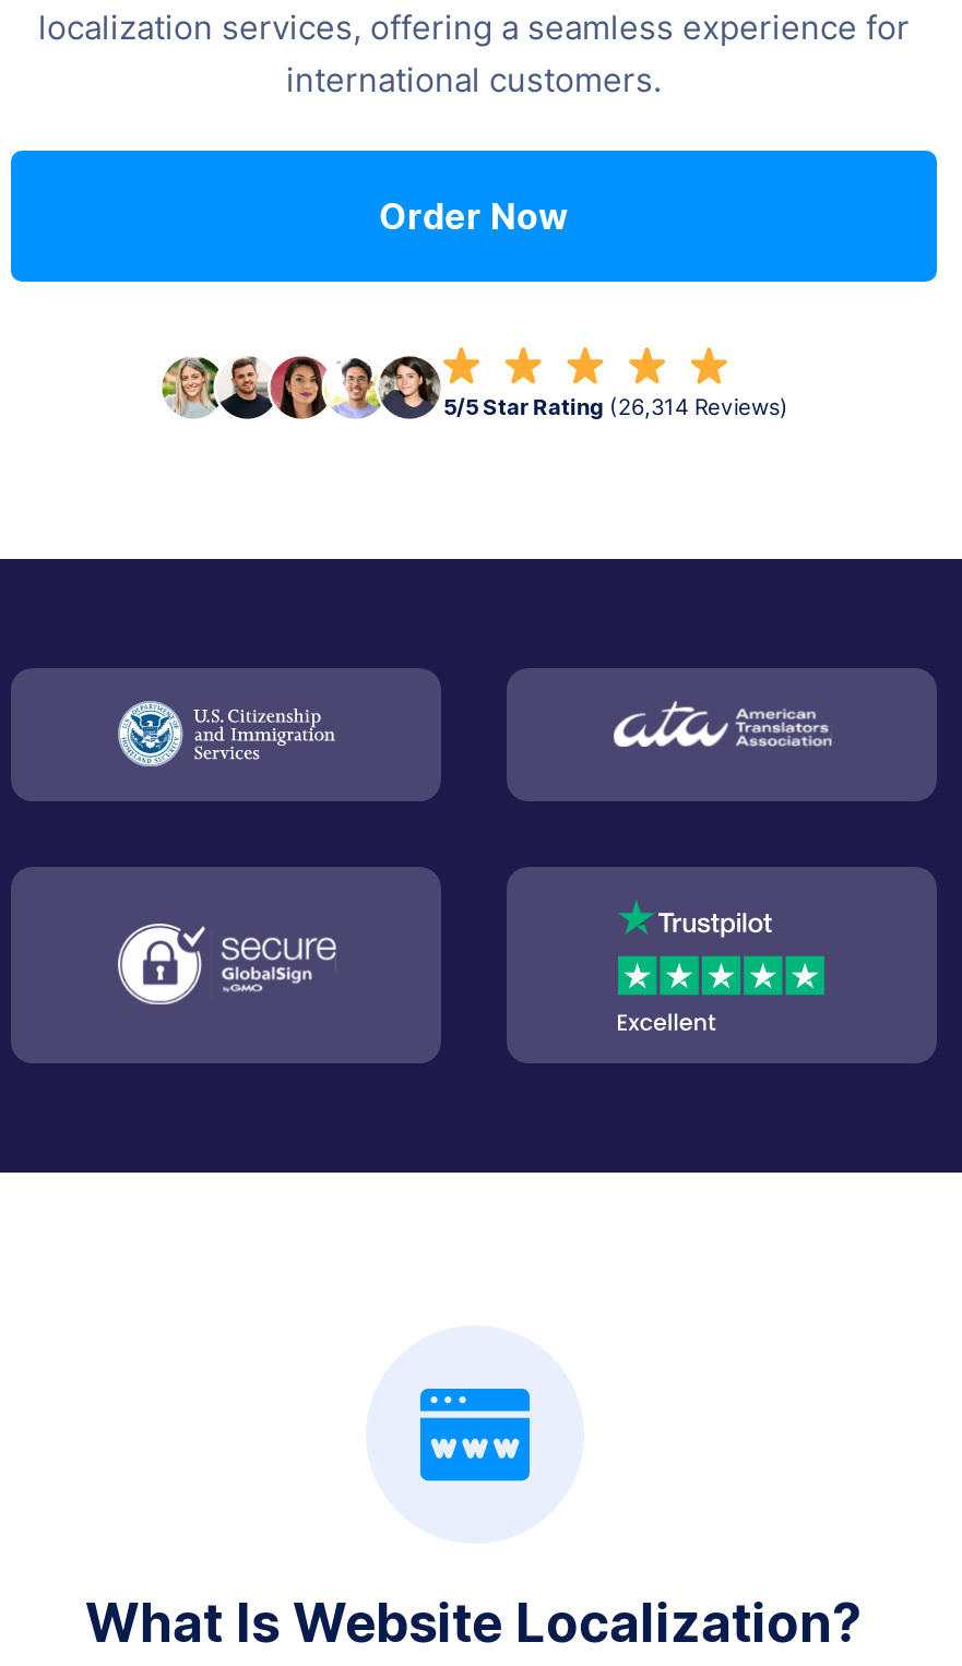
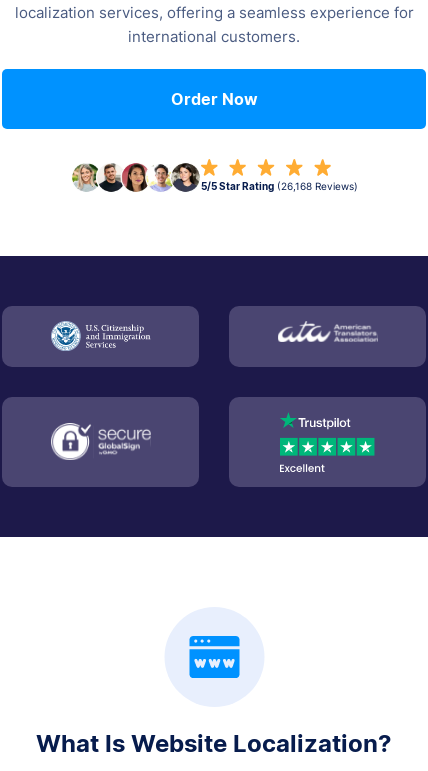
[443,392,788,418] 5/5 Star Rating (26,314 Reviews) -> [200,179,357,191] 5/5 Star Rating (26,168 Reviews)

